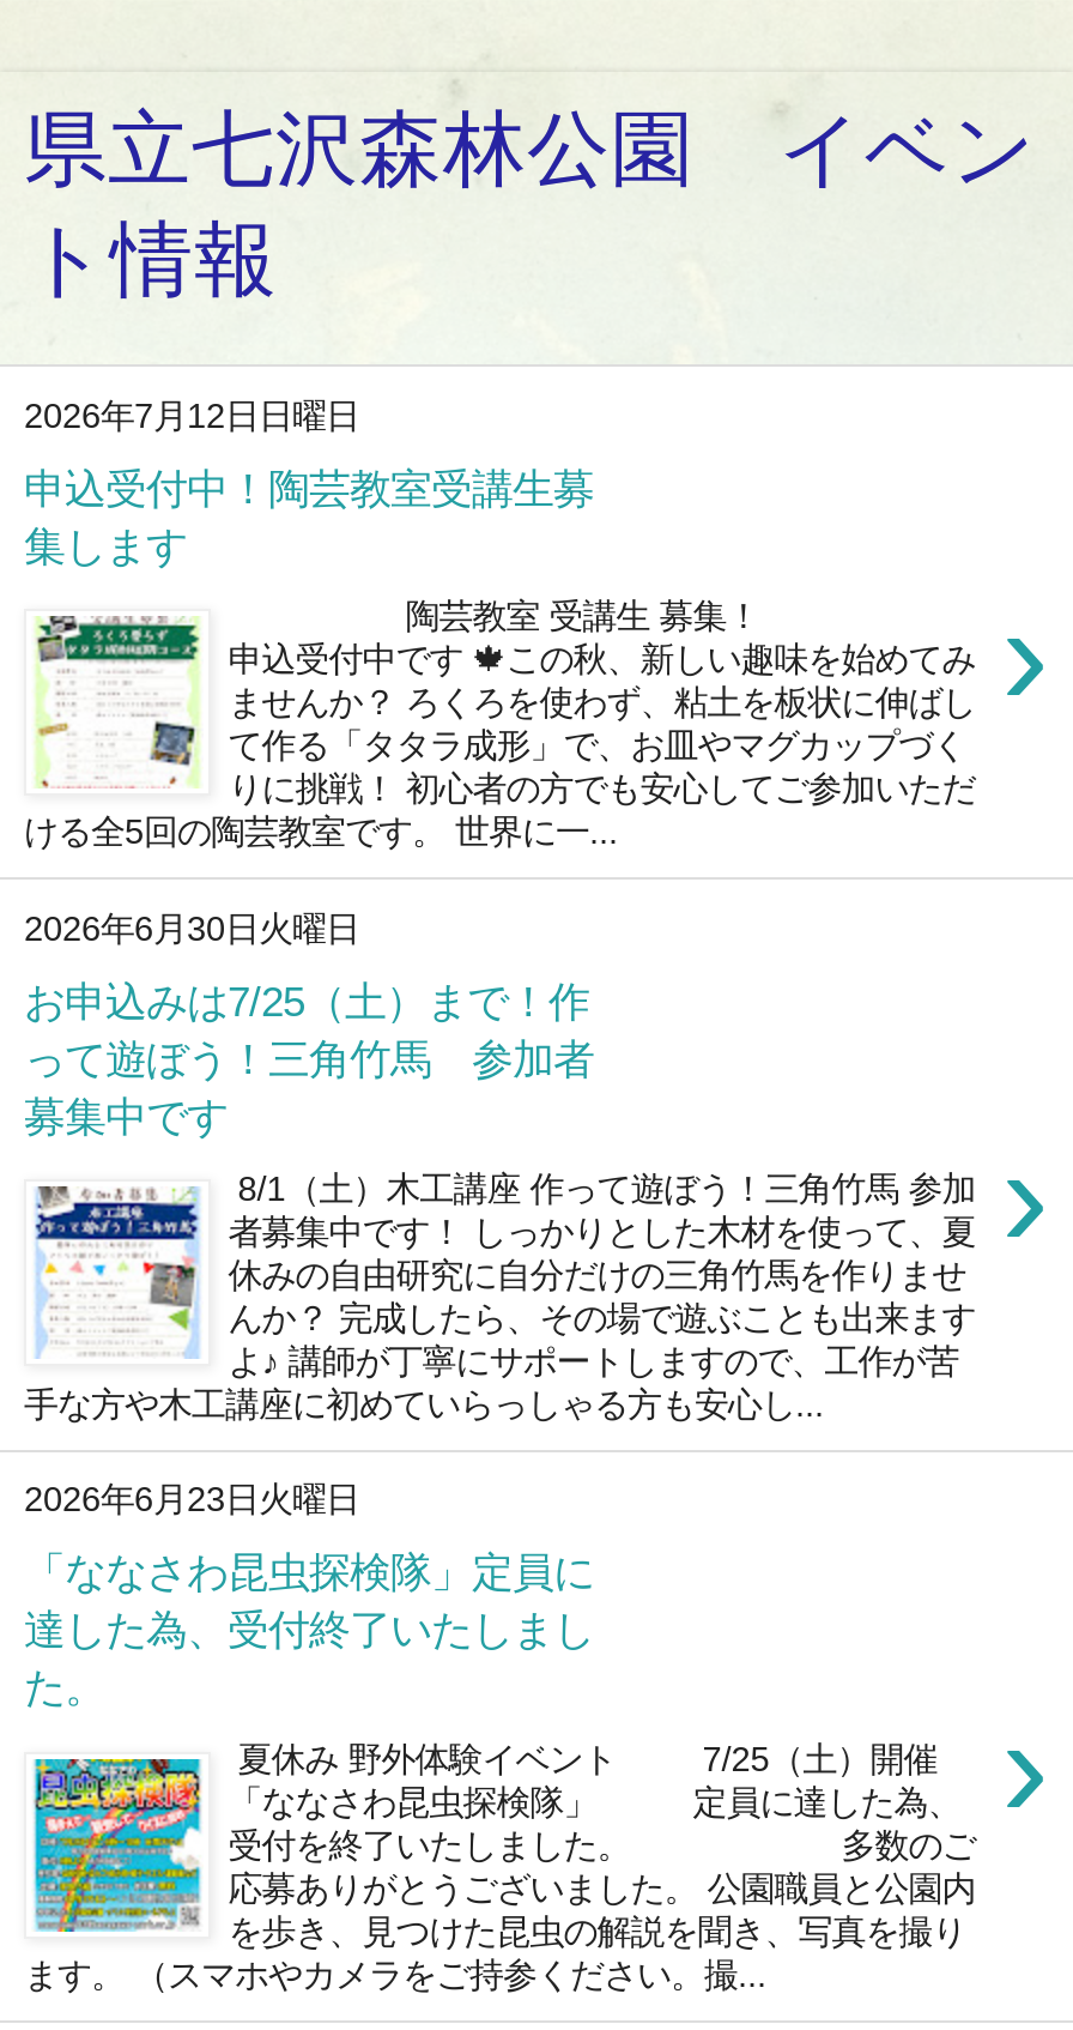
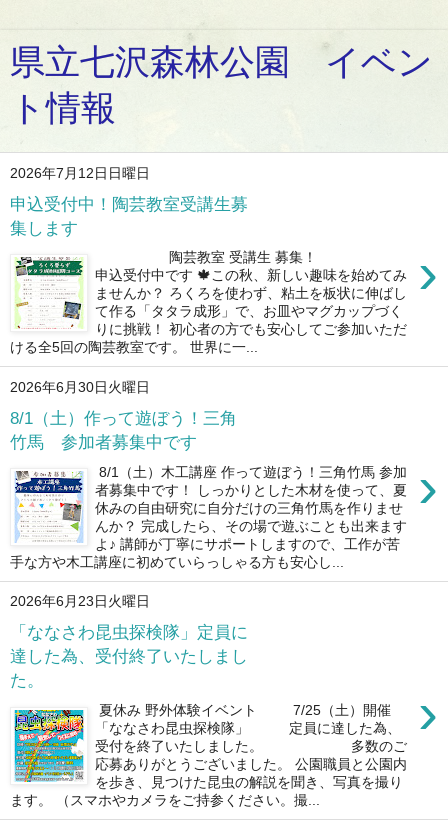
[24,978,594,1141] お申込みは7/25（土）まで！作 | って遊ぼう！三角竹馬 参加者 | 募集中です -> [10,408,237,452] 8/1（土）作って遊ぼう！三角 | 竹馬 参加者募集中です

